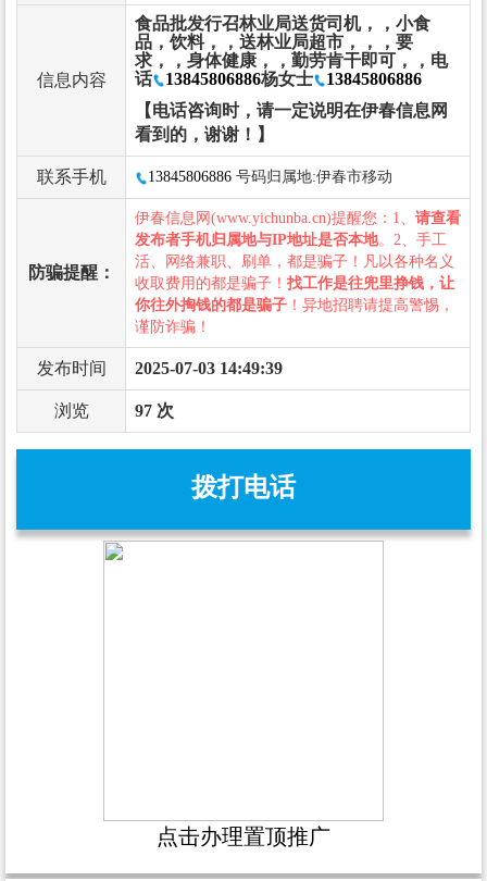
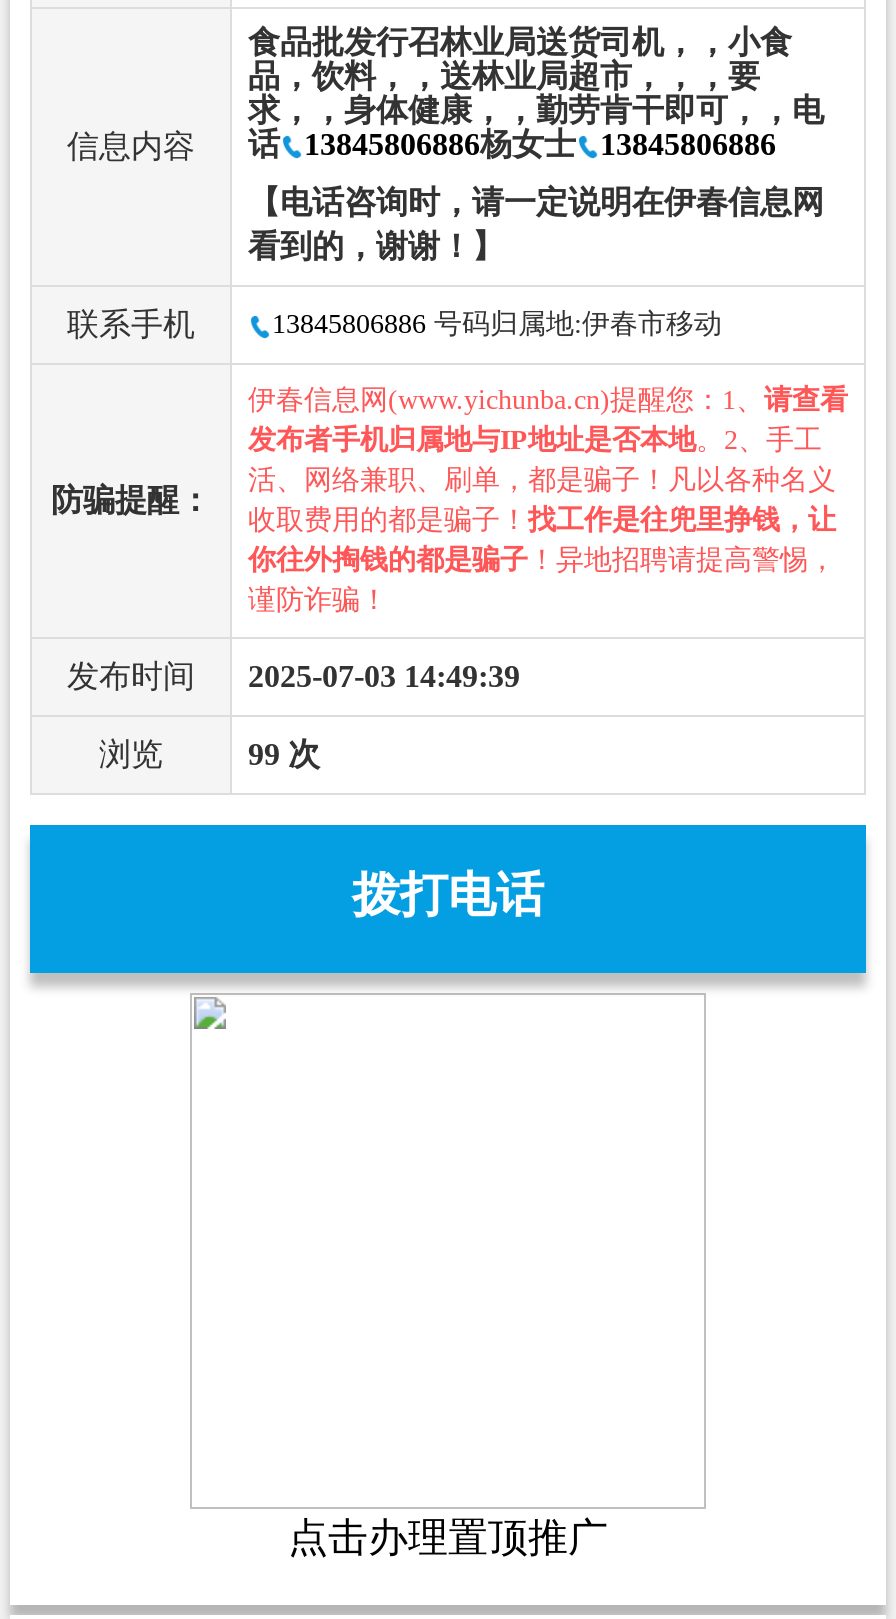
[135,401,174,420] 97 次 -> [248,737,320,771] 99 次

